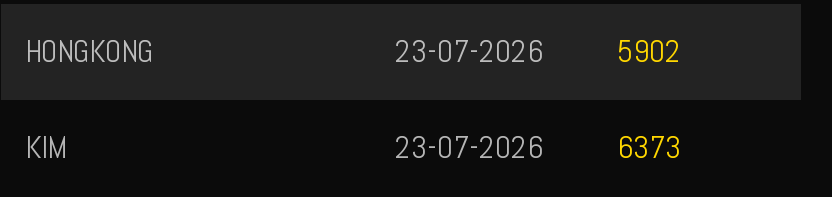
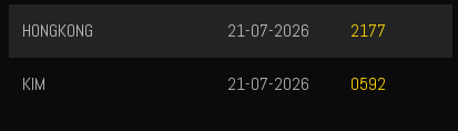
[395,32,543,72] 23-07-2026 -> [227,20,309,42] 21-07-2026
[617,33,681,73] 5902 -> [350,20,386,43] 2177
[395,128,543,168] 23-07-2026 -> [227,73,309,95] 21-07-2026
[617,129,681,169] 6373 -> [350,74,386,96] 0592

